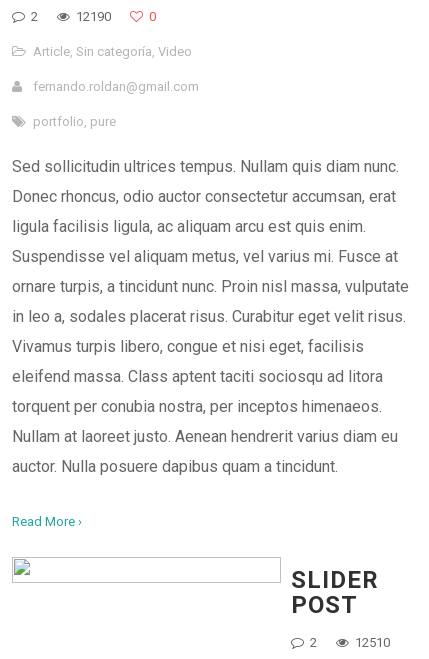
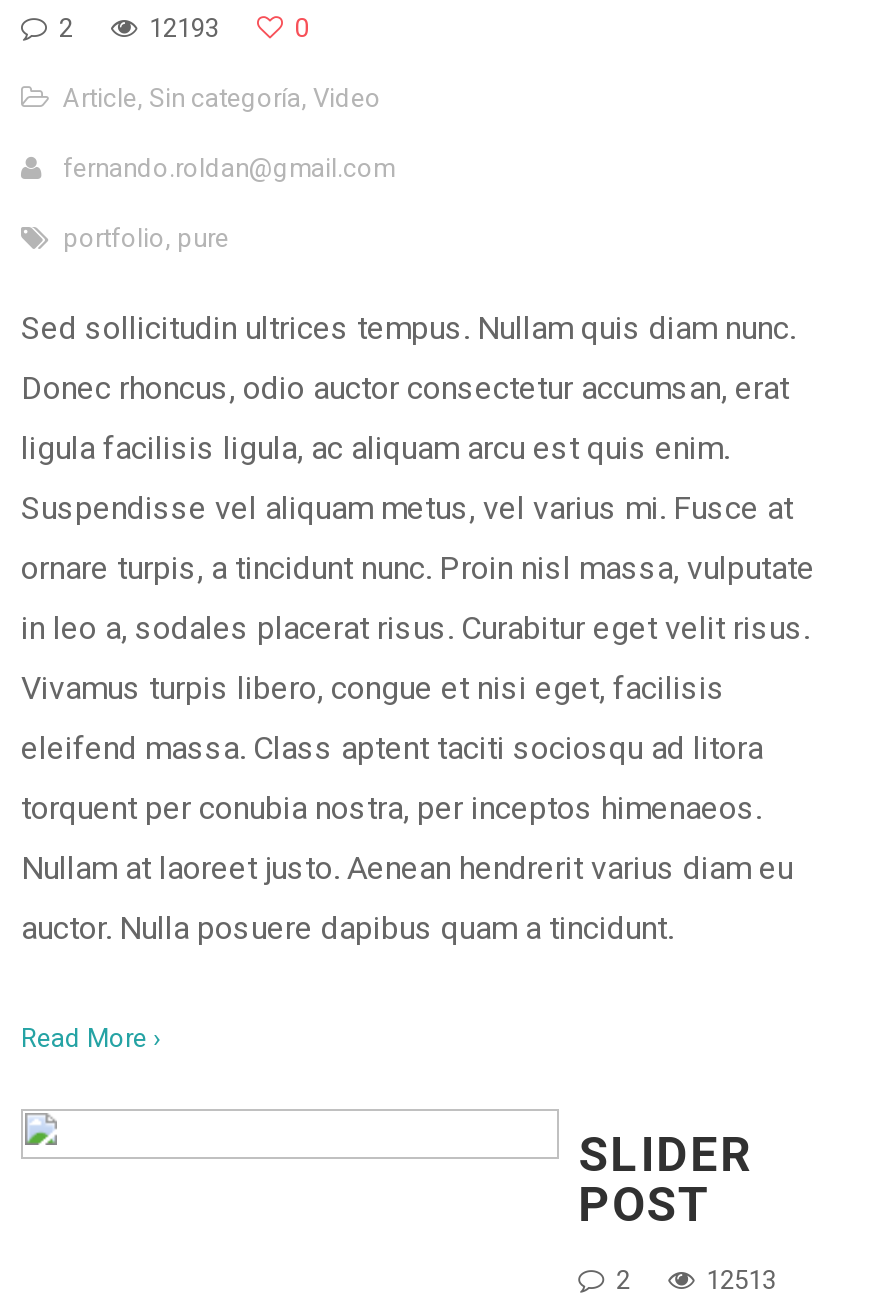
[76,9,111,24] 12190 -> [149,13,219,43] 12193
[355,635,390,650] 12510 -> [706,1265,776,1295] 12513

